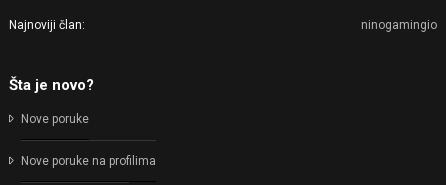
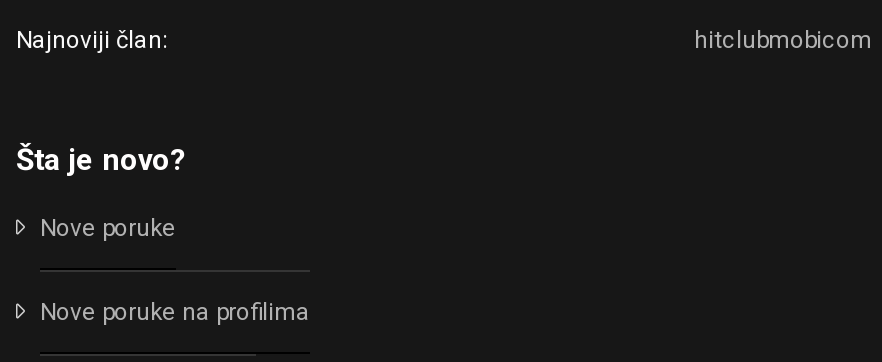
[361,18,437,32] ninogamingio -> [694,26,872,54] hitclubmobicom

